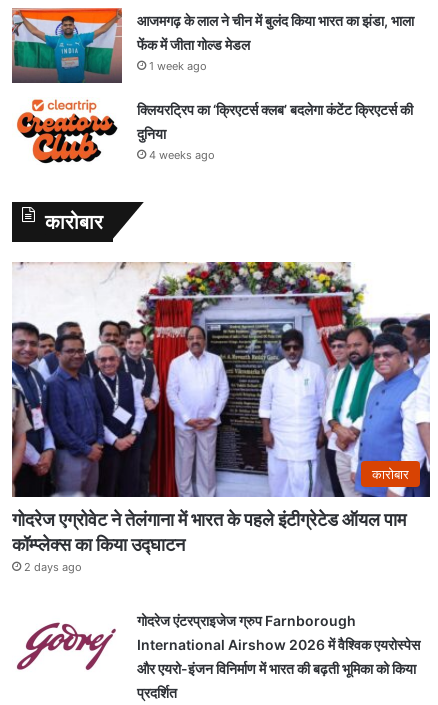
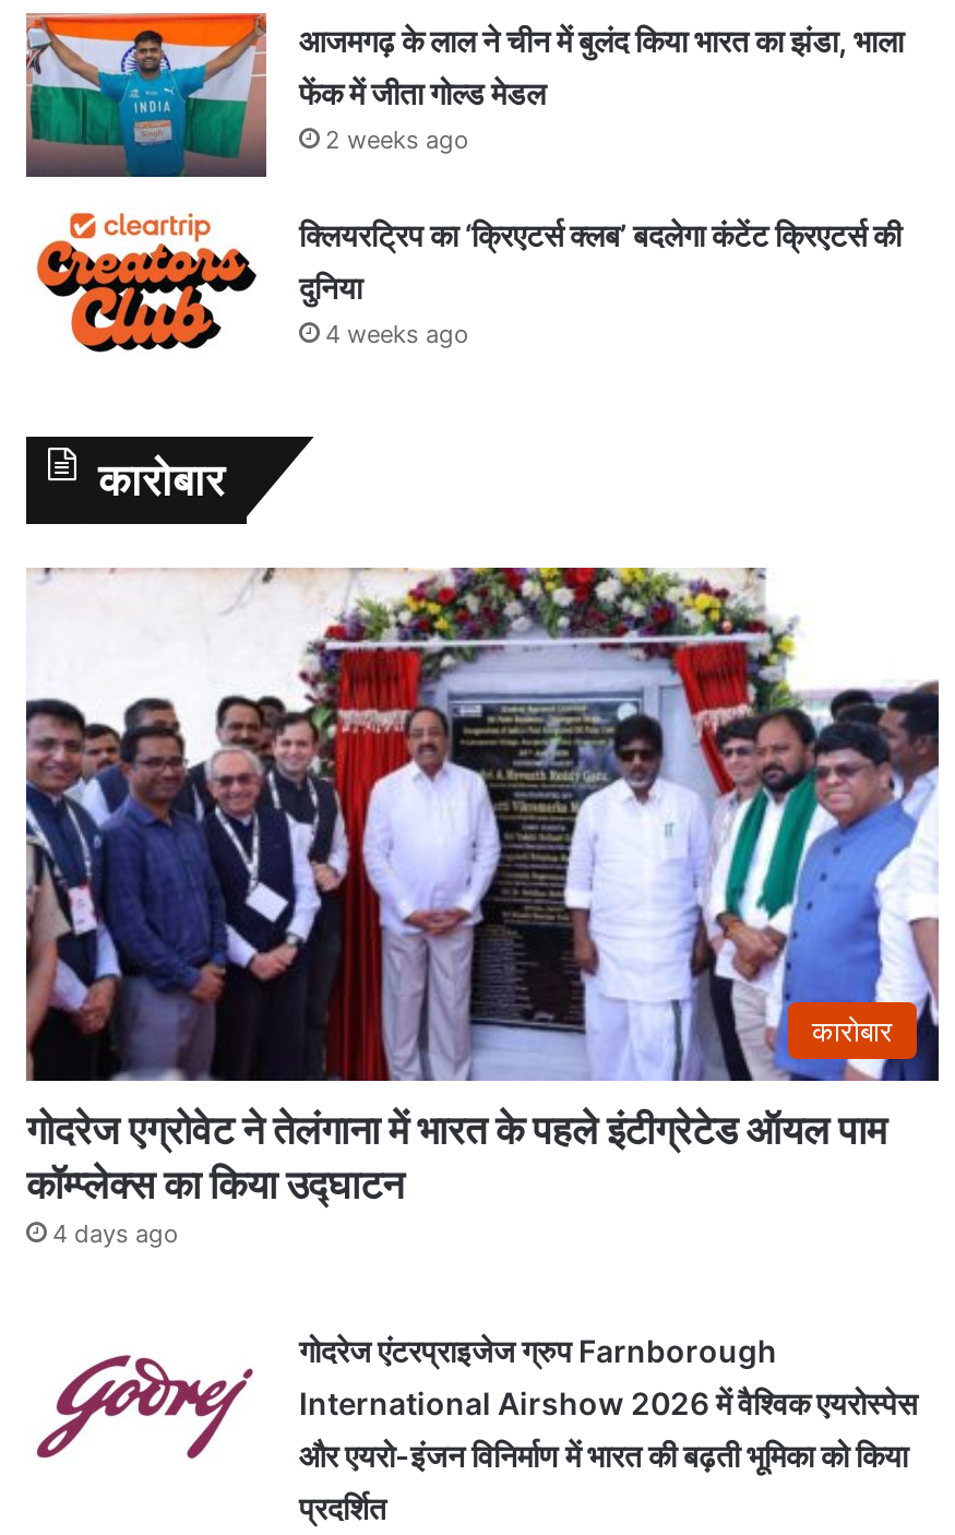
[149,59,207,73] 1 week ago -> [325,124,469,154] 2 weeks ago
[24,560,82,574] 2 days ago -> [52,1219,179,1250] 4 days ago

